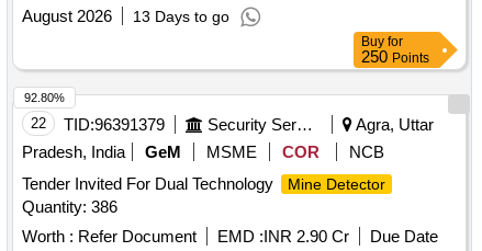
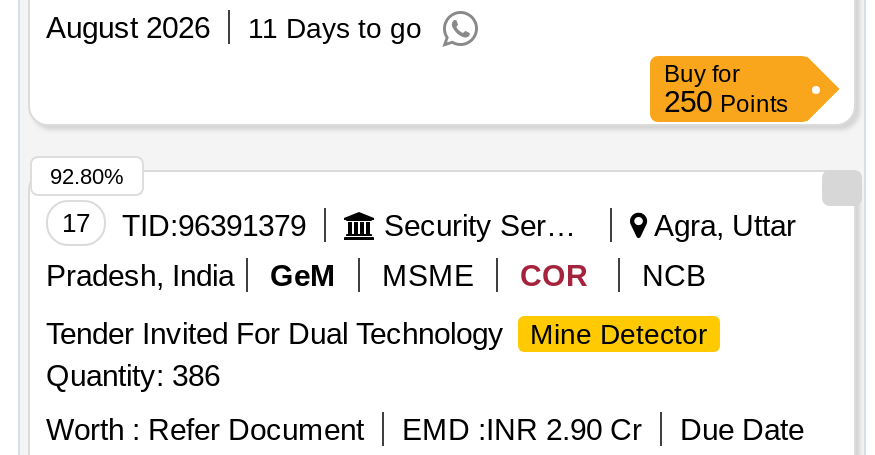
[22,7,229,25] August 2026 13 Days to go -> [46,10,422,44] August 2026 11 Days to go
[31,115,165,134] 22 TID:96391379 -> [62,208,306,242] 17 TID:96391379

